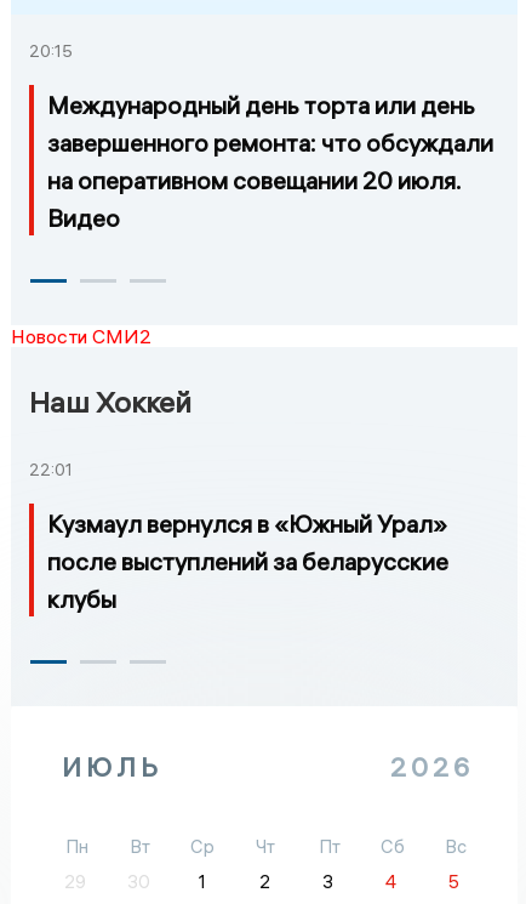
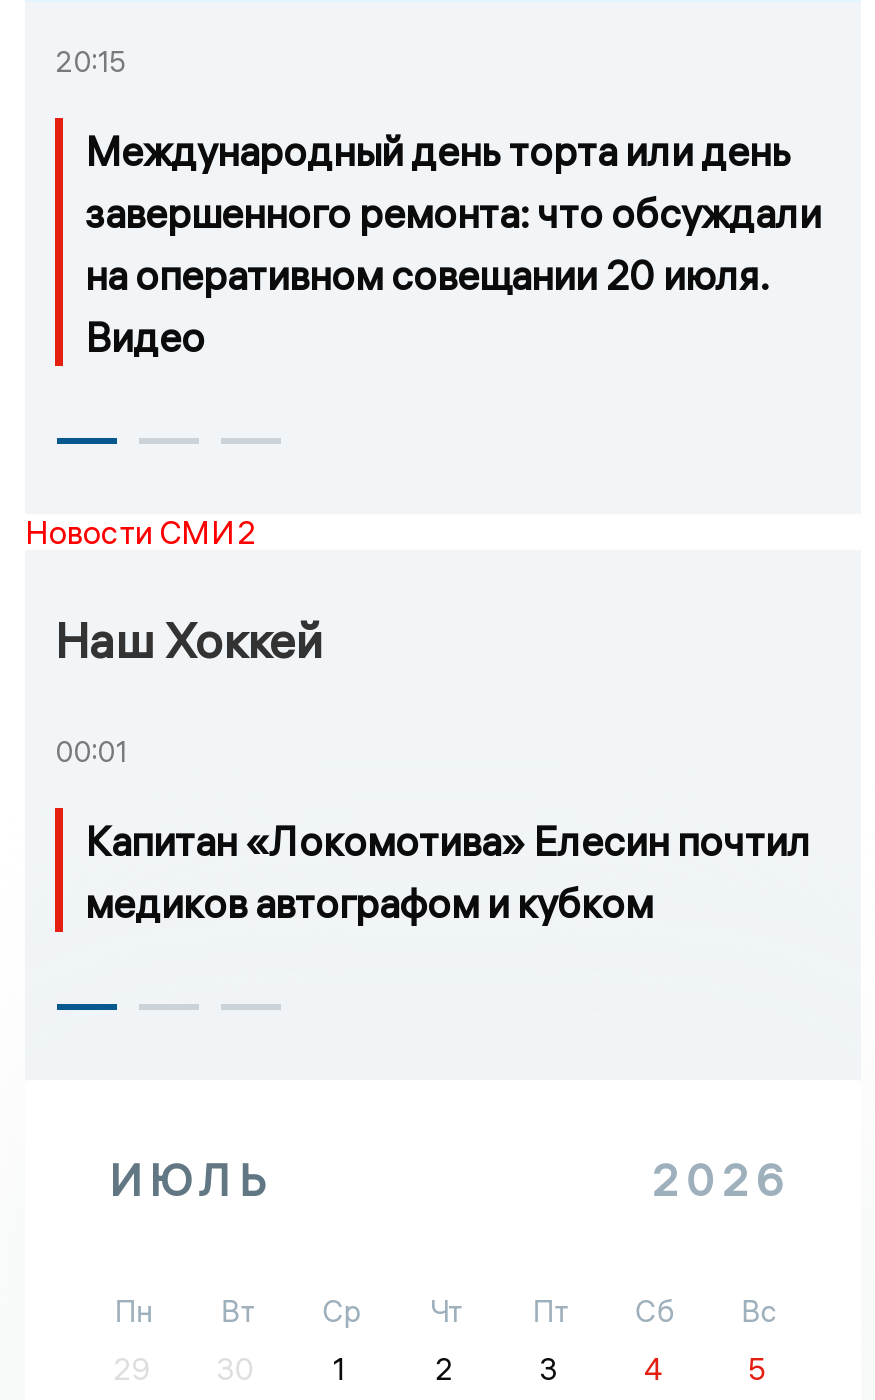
[29,459,73,481] 22:01 -> [55,734,127,770] 00:01
[47,508,448,614] Кузмаул вернулся в «Южный Урал» | после выступлений за беларусские | клубы -> [85,816,811,928] Капитан «Локомотива» Елесин почтил | медиков автографом и кубком

